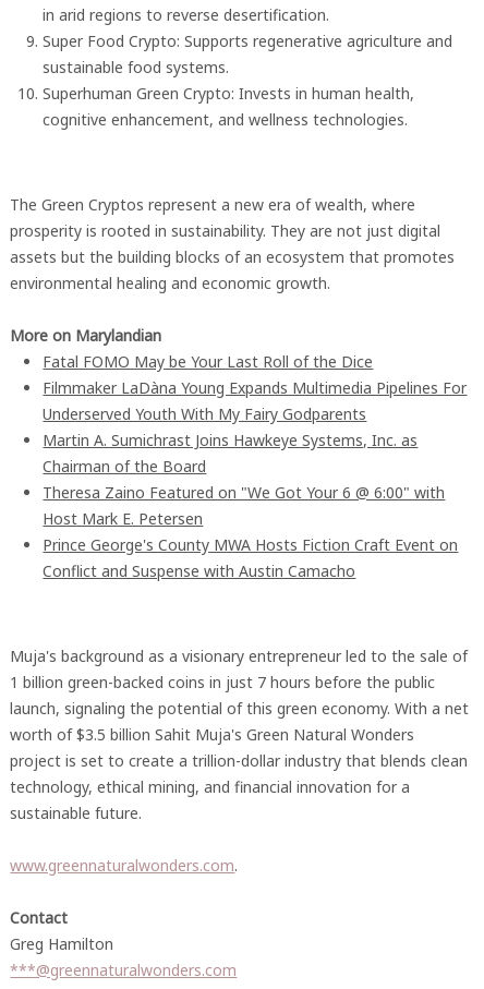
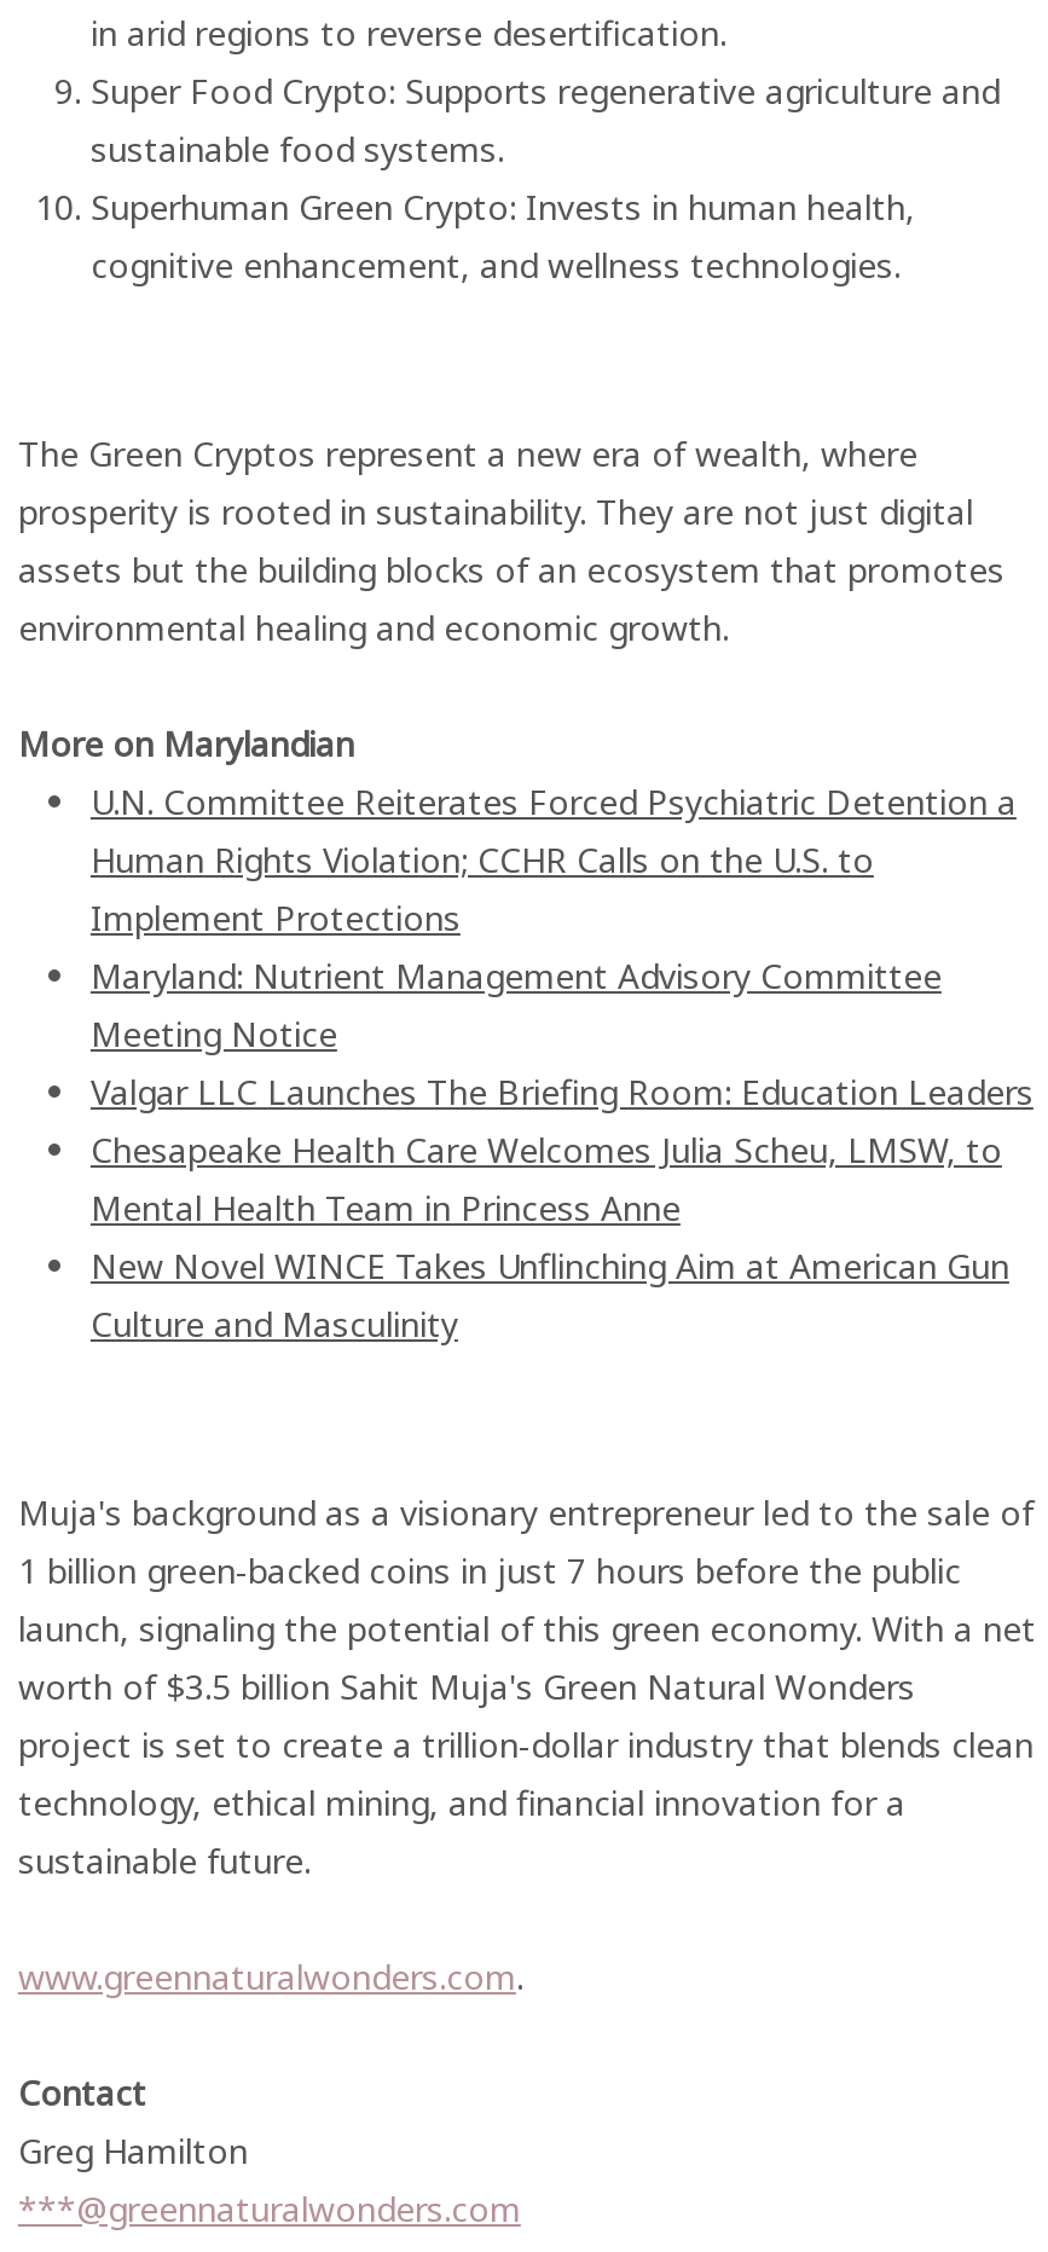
[43,351,467,581] Fatal FOMO May be Your Last Roll of the Dice | Filmmaker LaDàna Young Expands Multimedia Pipelines For | Underserved Youth With My Fairy Godparents | Martin A. Sumichrast Joins Hawkeye Systems, Inc. as | Chairman of the Board | Theresa Zaino Featured on "We Got Your 6 @ 6:00" with | Host Mark E. Petersen | Prince George's County MWA Hosts Fiction Craft Event on | Conflict and Suspense with Austin Camacho -> [90,778,1033,1347] U.N. Committee Reiterates Forced Psychiatric Detention a | Human Rights Violation; CCHR Calls on the U.S. to | Implement Protections | Maryland: Nutrient Management Advisory Committee | Meeting Notice | Valgar LLC Launches The Briefing Room: Education Leaders | Chesapeake Health Care Welcomes Julia Scheu, LMSW, to | Mental Health Team in Princess Anne | New Novel WINCE Takes Unflinching Aim at American Gun | Culture and Masculinity

